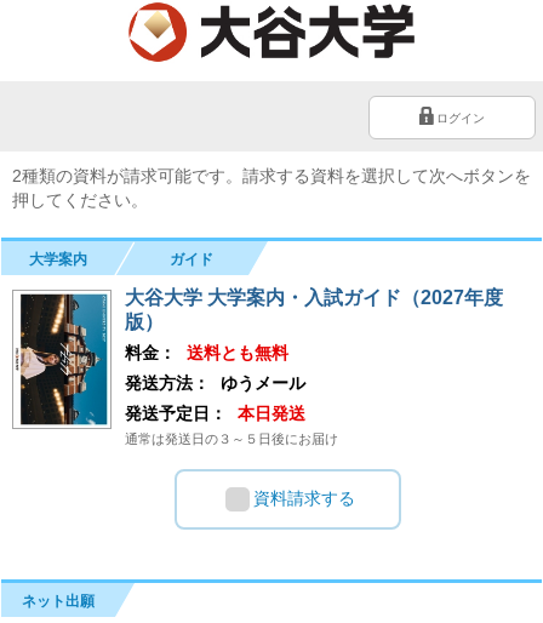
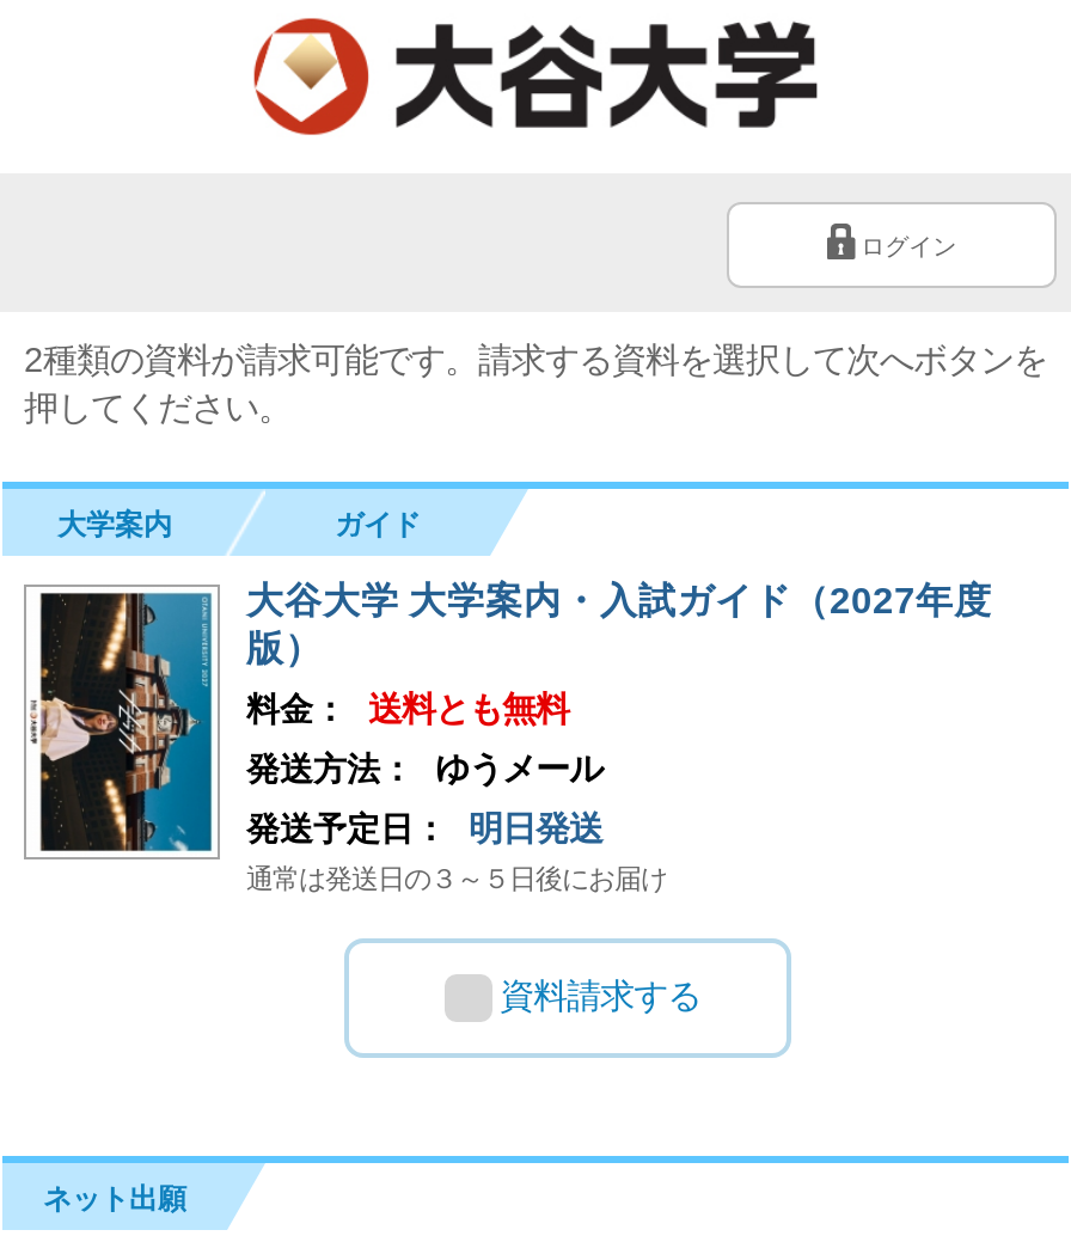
[125,403,305,423] 発送予定日： 本日発送 -> [246,808,602,847] 発送予定日： 明日発送

